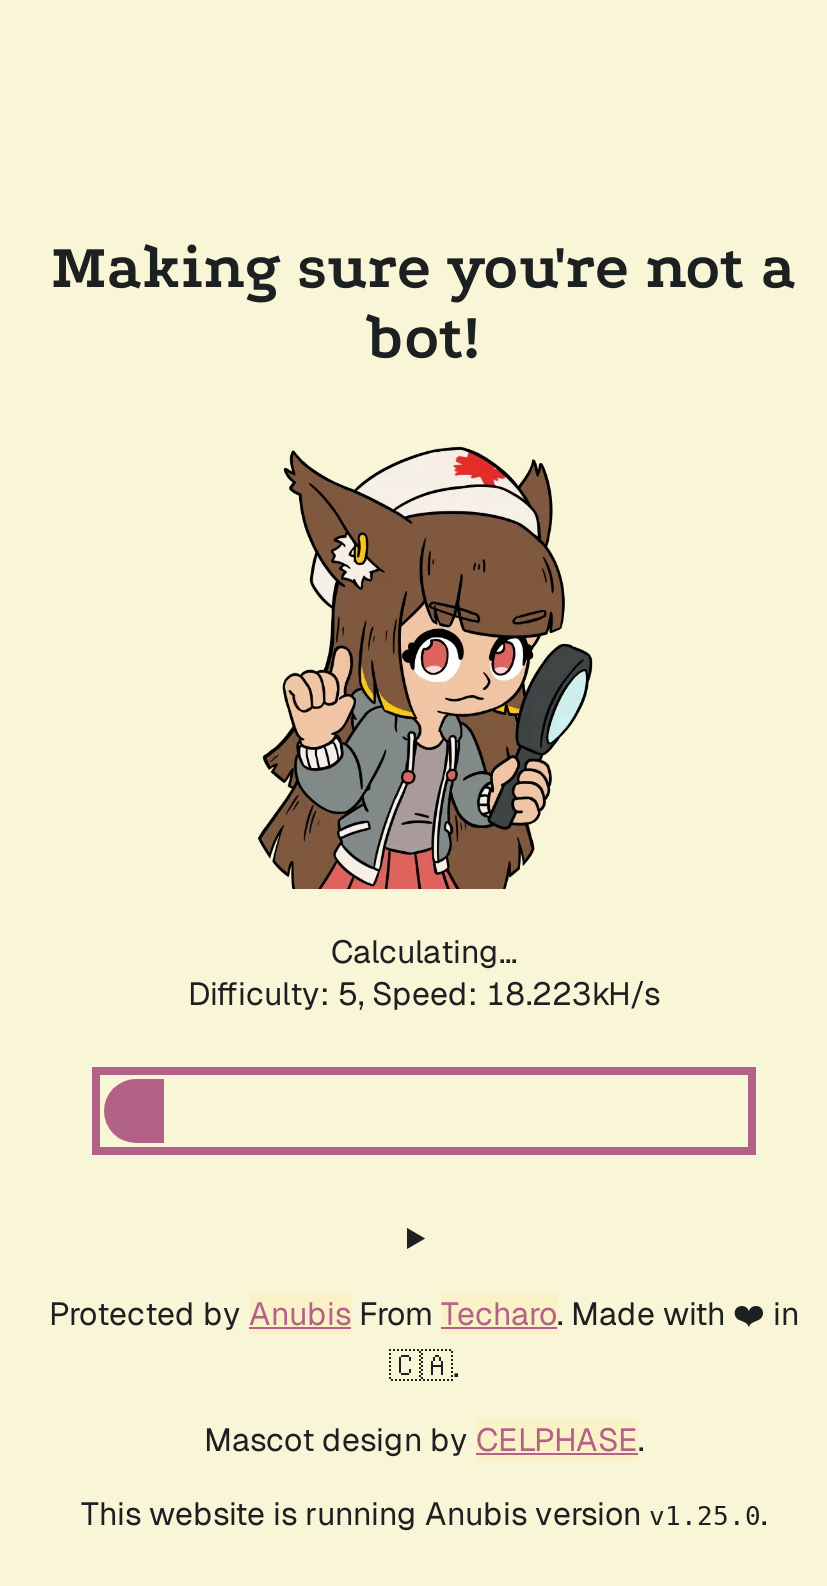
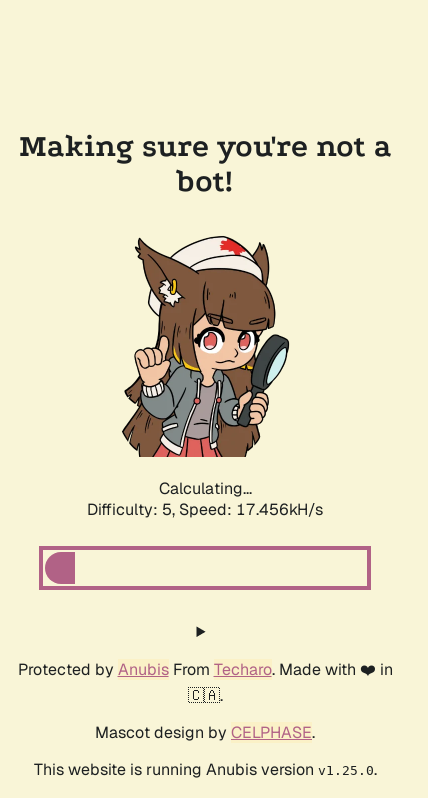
[188,973,660,1015] Difficulty: 5, Speed: 18.223kH/s -> [87,499,323,520] Difficulty: 5, Speed: 17.456kH/s

